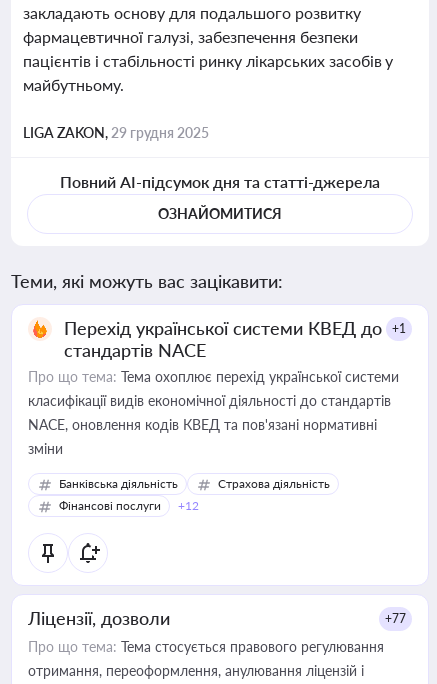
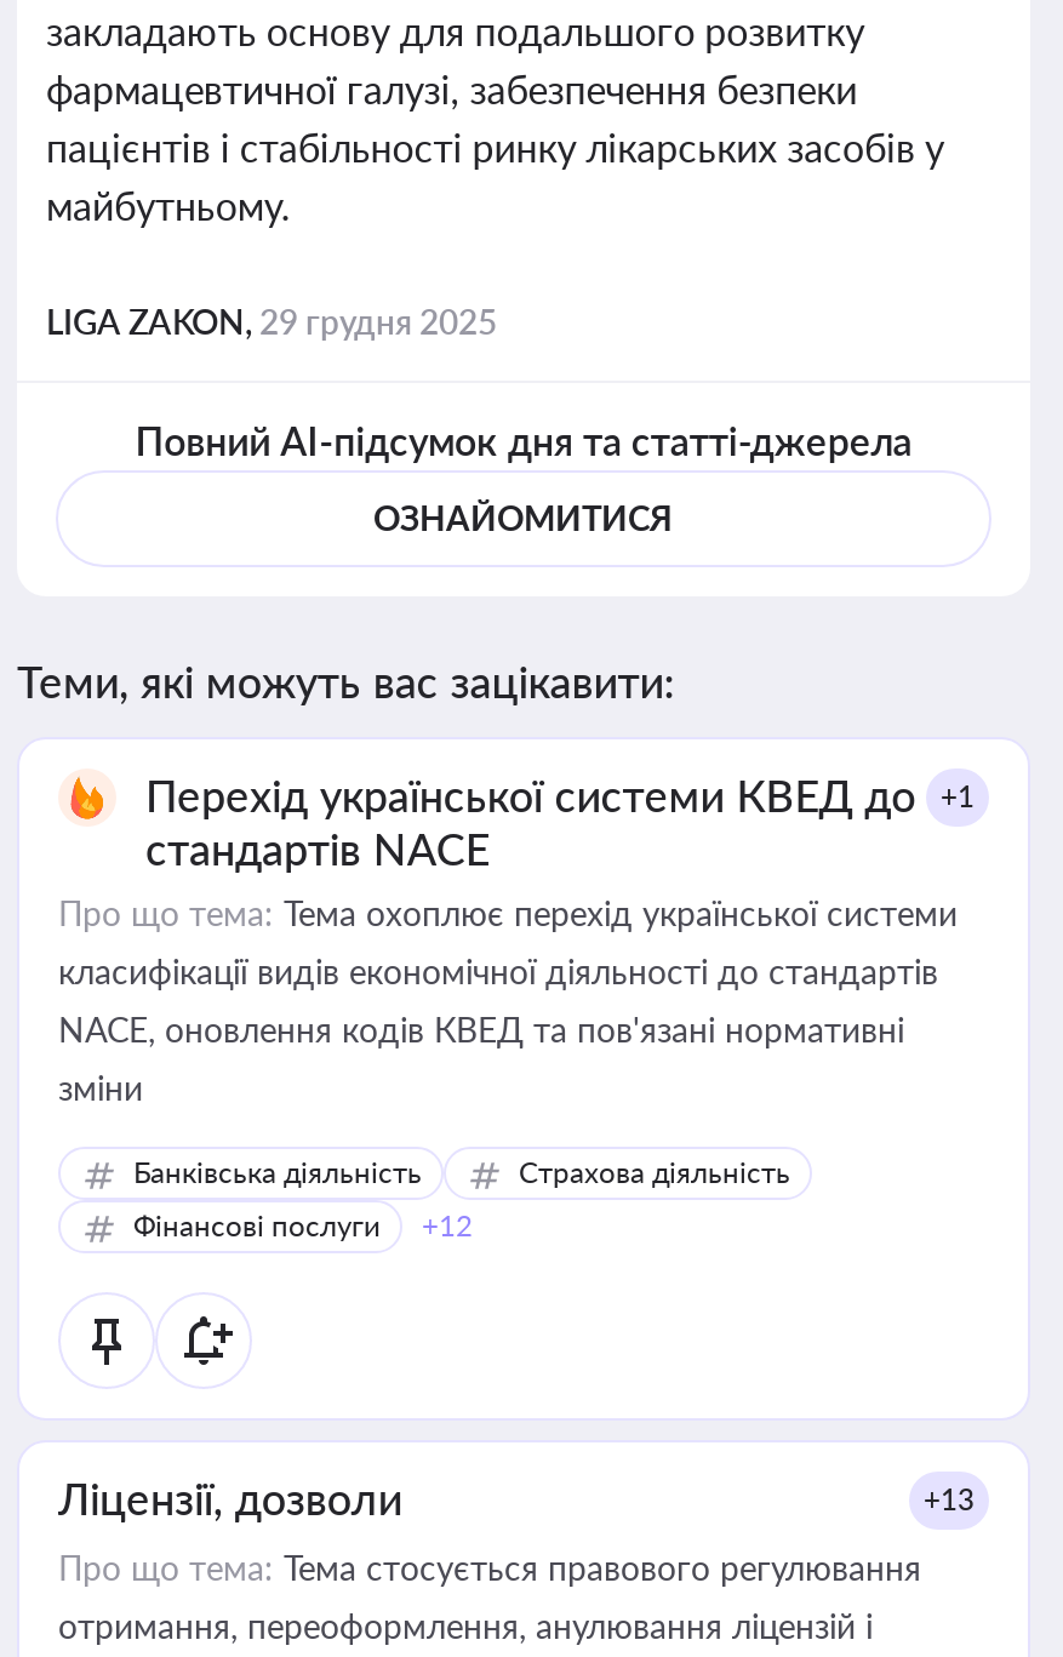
[385,611,406,626] +77 -> [924,1481,975,1518] +13

